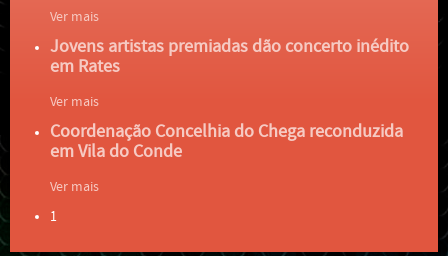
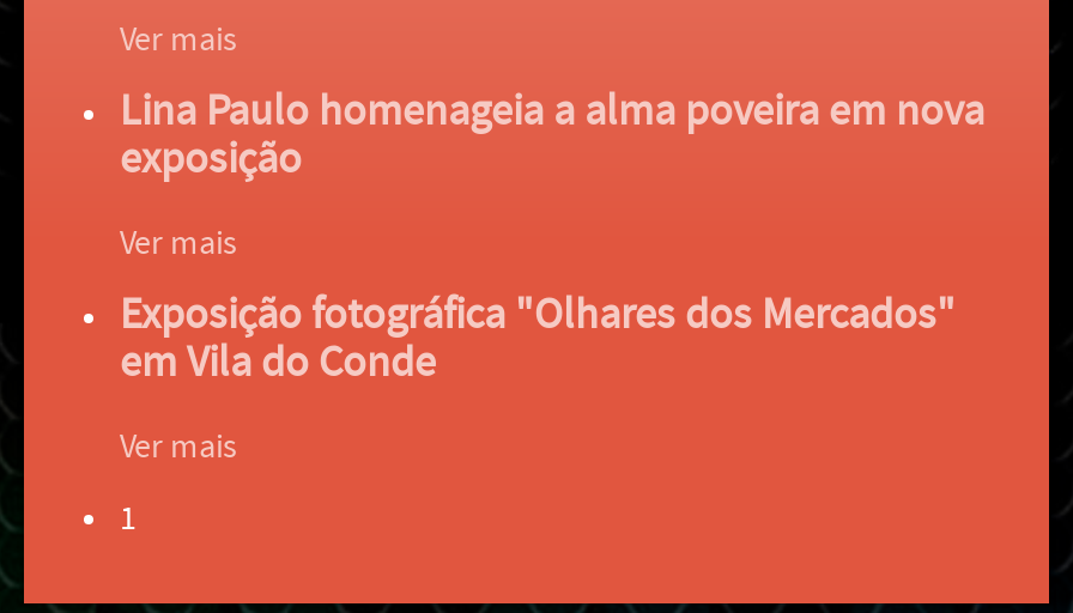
[50,36,409,77] Jovens artistas premiadas dão concerto inédito | em Rates -> [120,87,984,185] Lina Paulo homenageia a alma poveira em nova | exposição
[50,121,403,142] Coordenação Concelhia do Chega reconduzida -> [120,291,956,341] Exposição fotográfica "Olhares dos Mercados"

